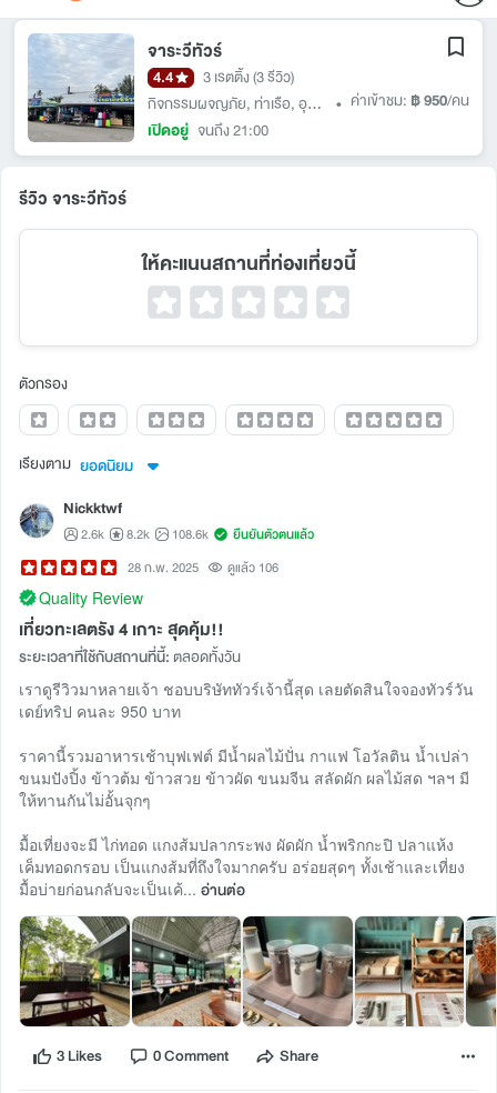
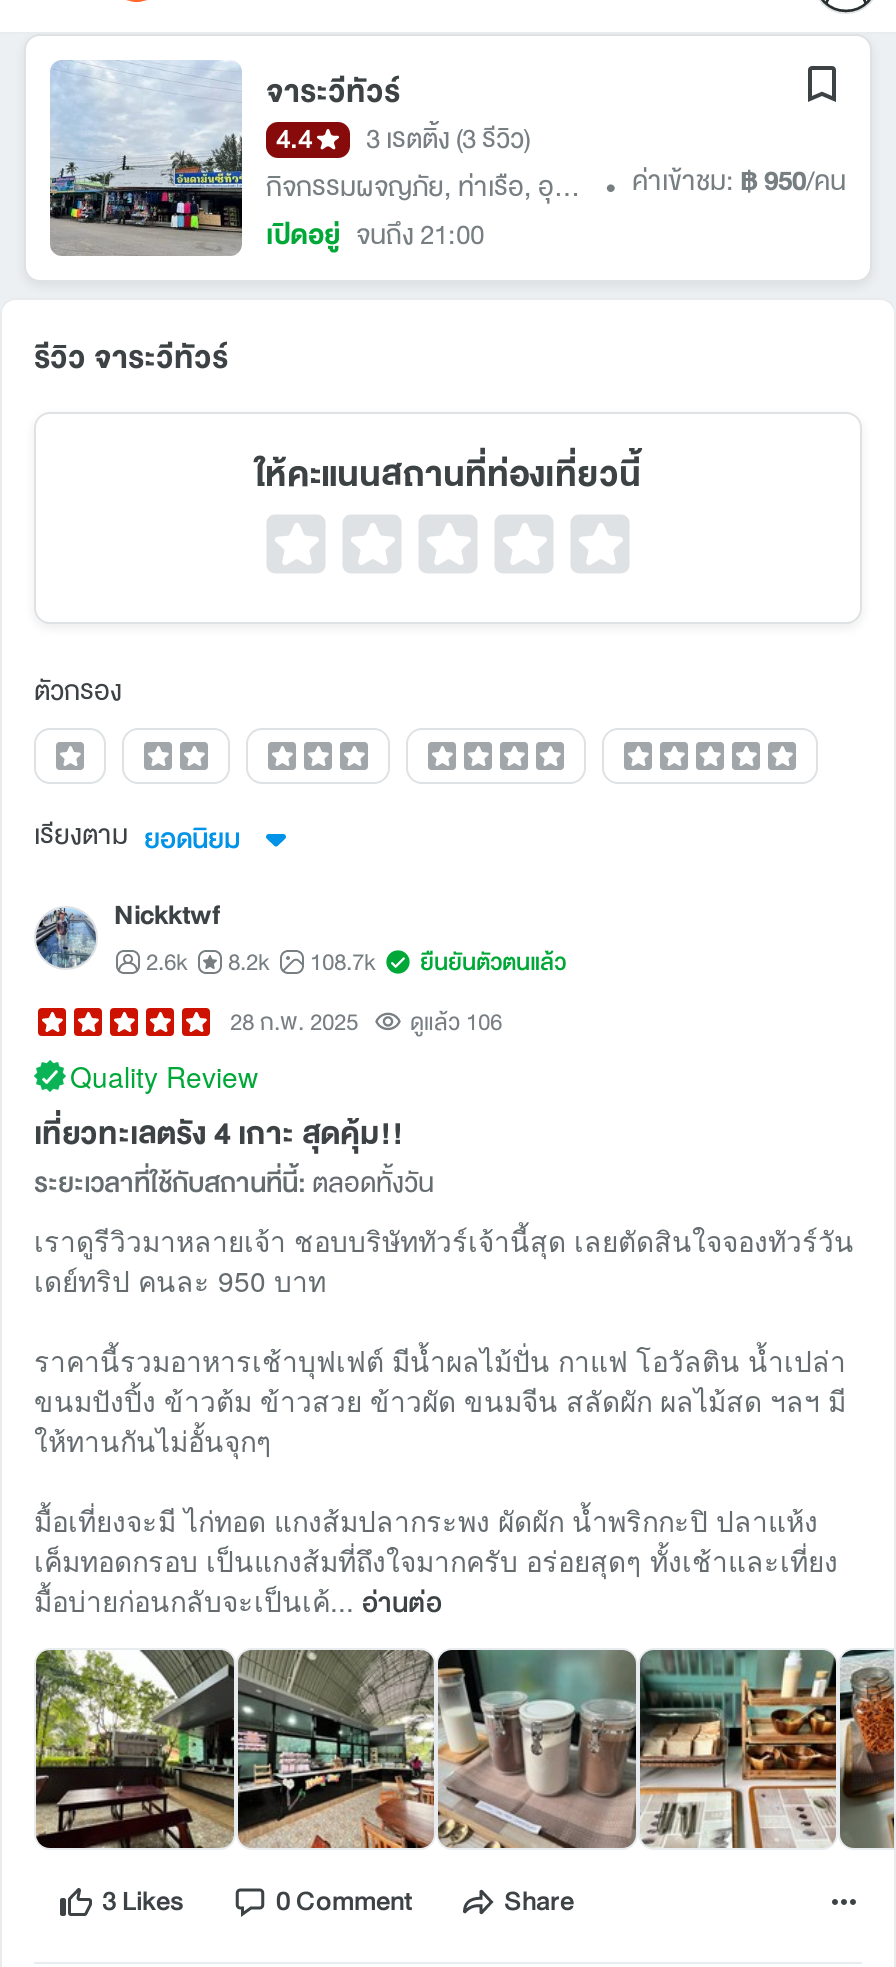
[81,524,314,544] 2.6k 8.2k 108.6k ยืนยันตัวตนแล้ว -> [146,944,566,980] 2.6k 8.2k 108.7k ยืนยันตัวตนแล้ว

